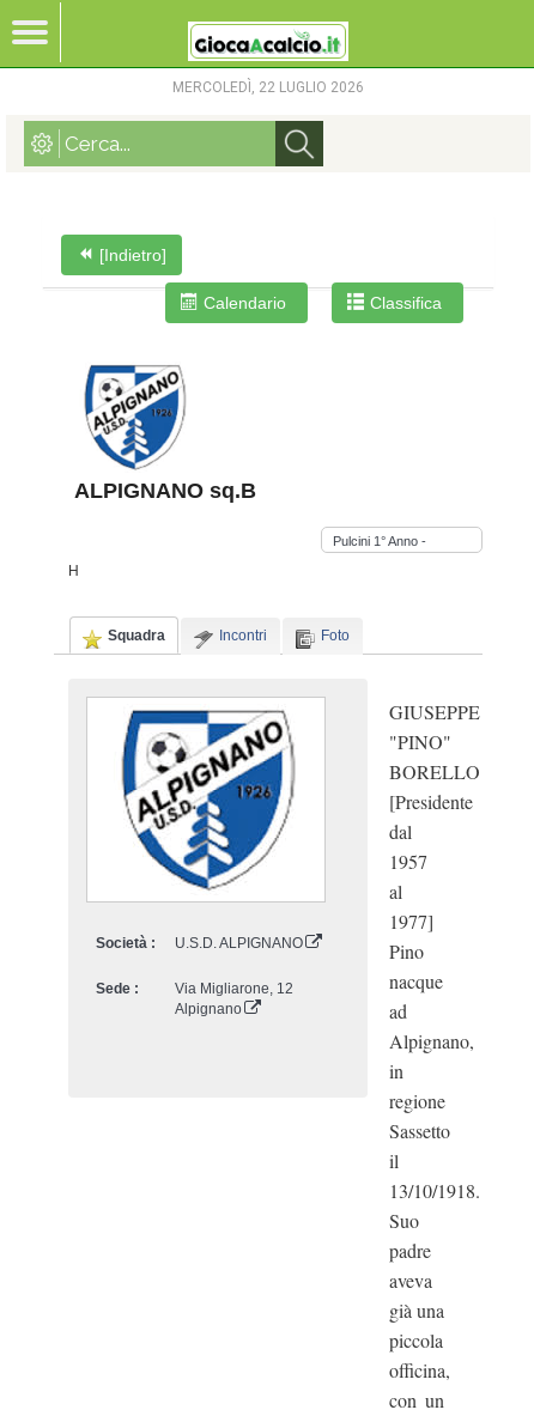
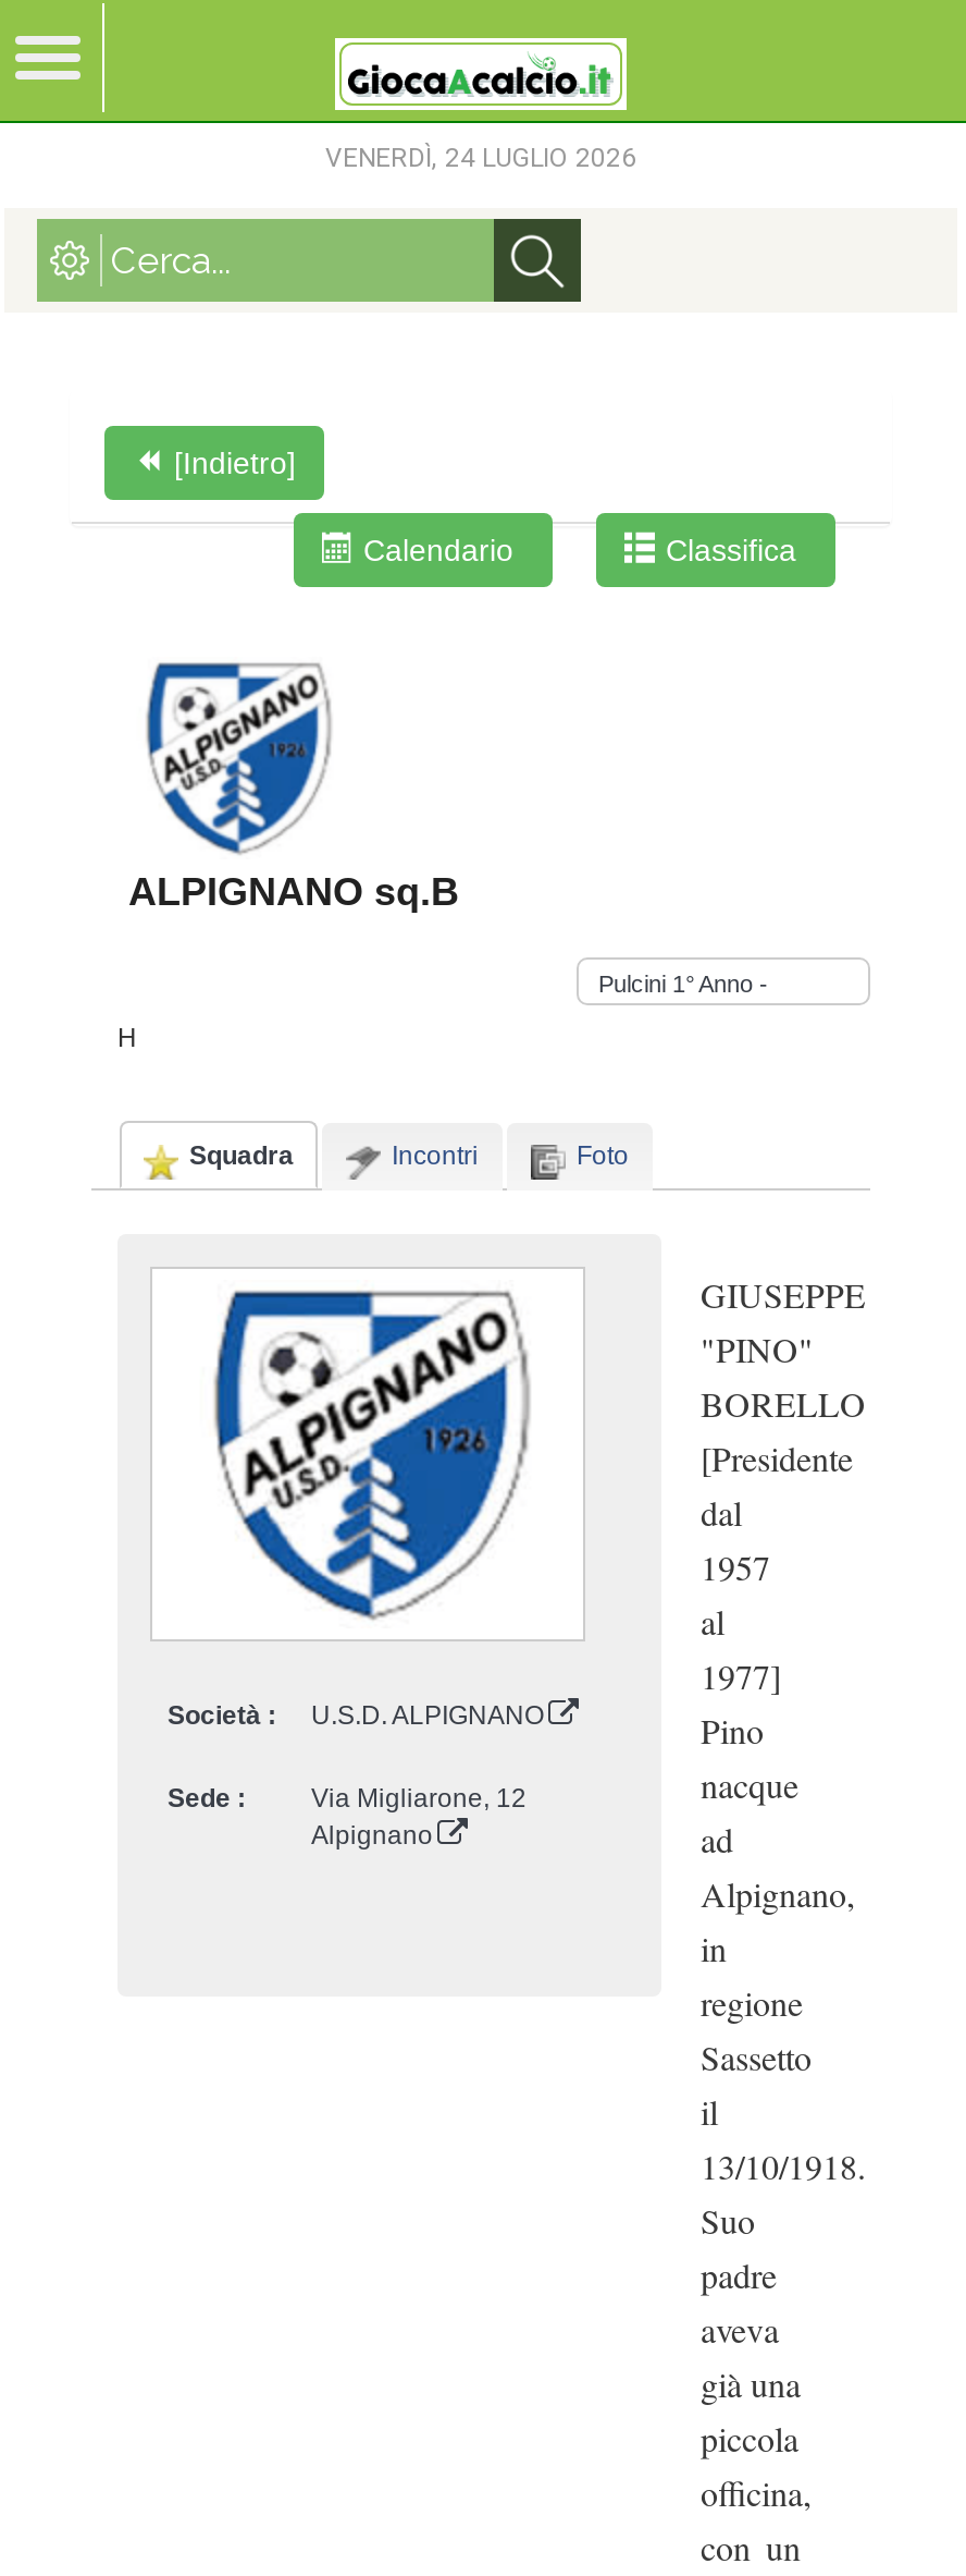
[172,79,364,96] MERCOLEDÌ, 22 LUGLIO 2026 -> [325,143,636,173] VENERDÌ, 24 LUGLIO 2026

